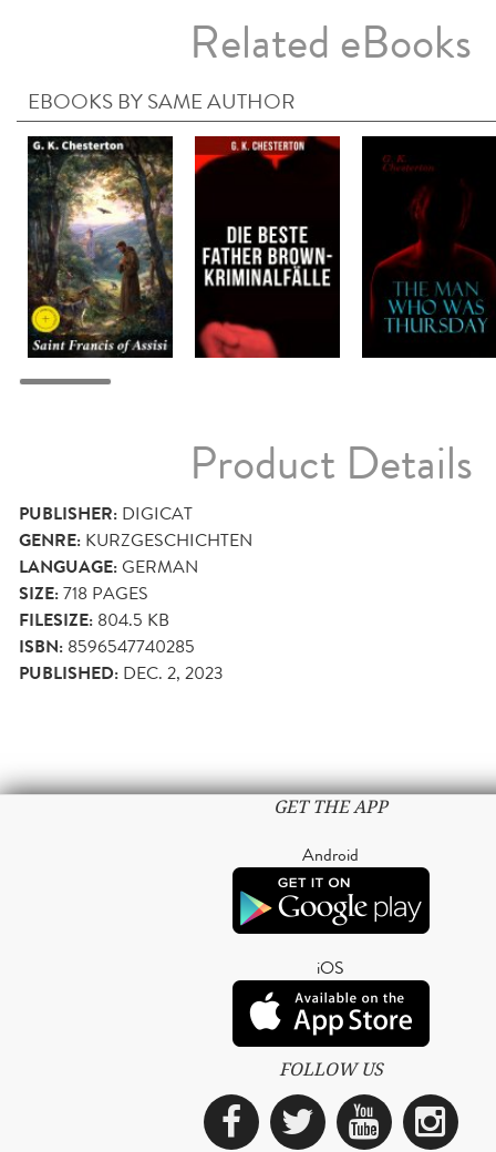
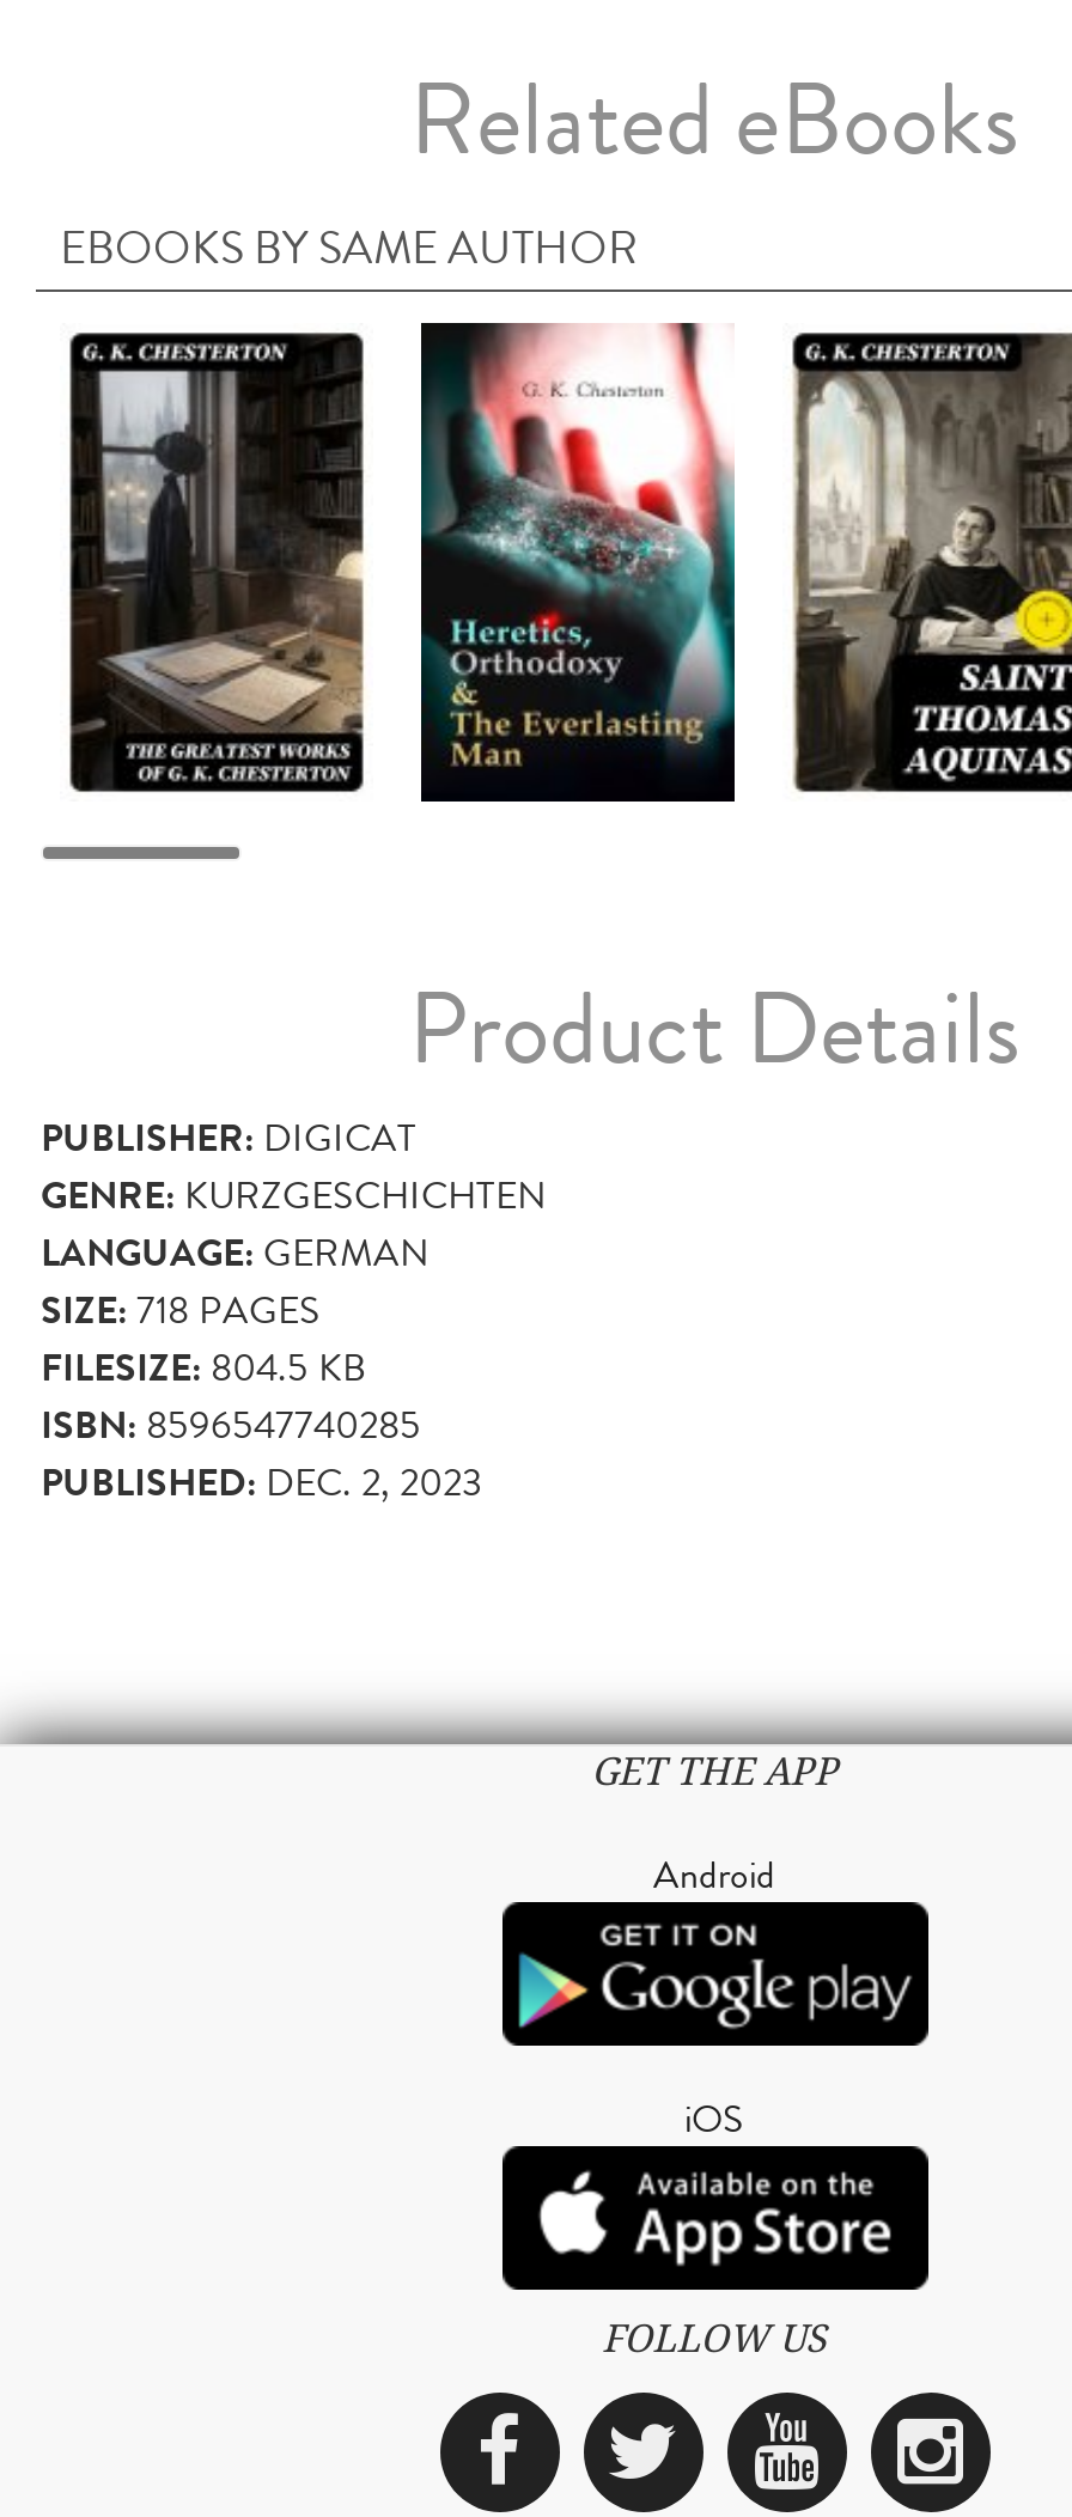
[27,135,174,359] [image] -> [60,323,373,802] [image]
[194,135,341,359] [image] -> [419,321,737,804] [image]
[361,135,493,359] [image] -> [782,323,1065,802] [image]

